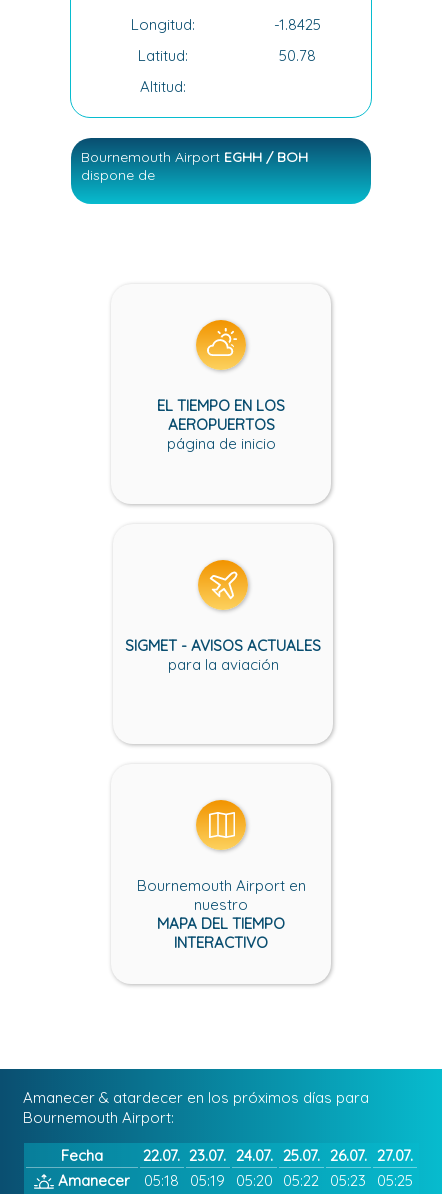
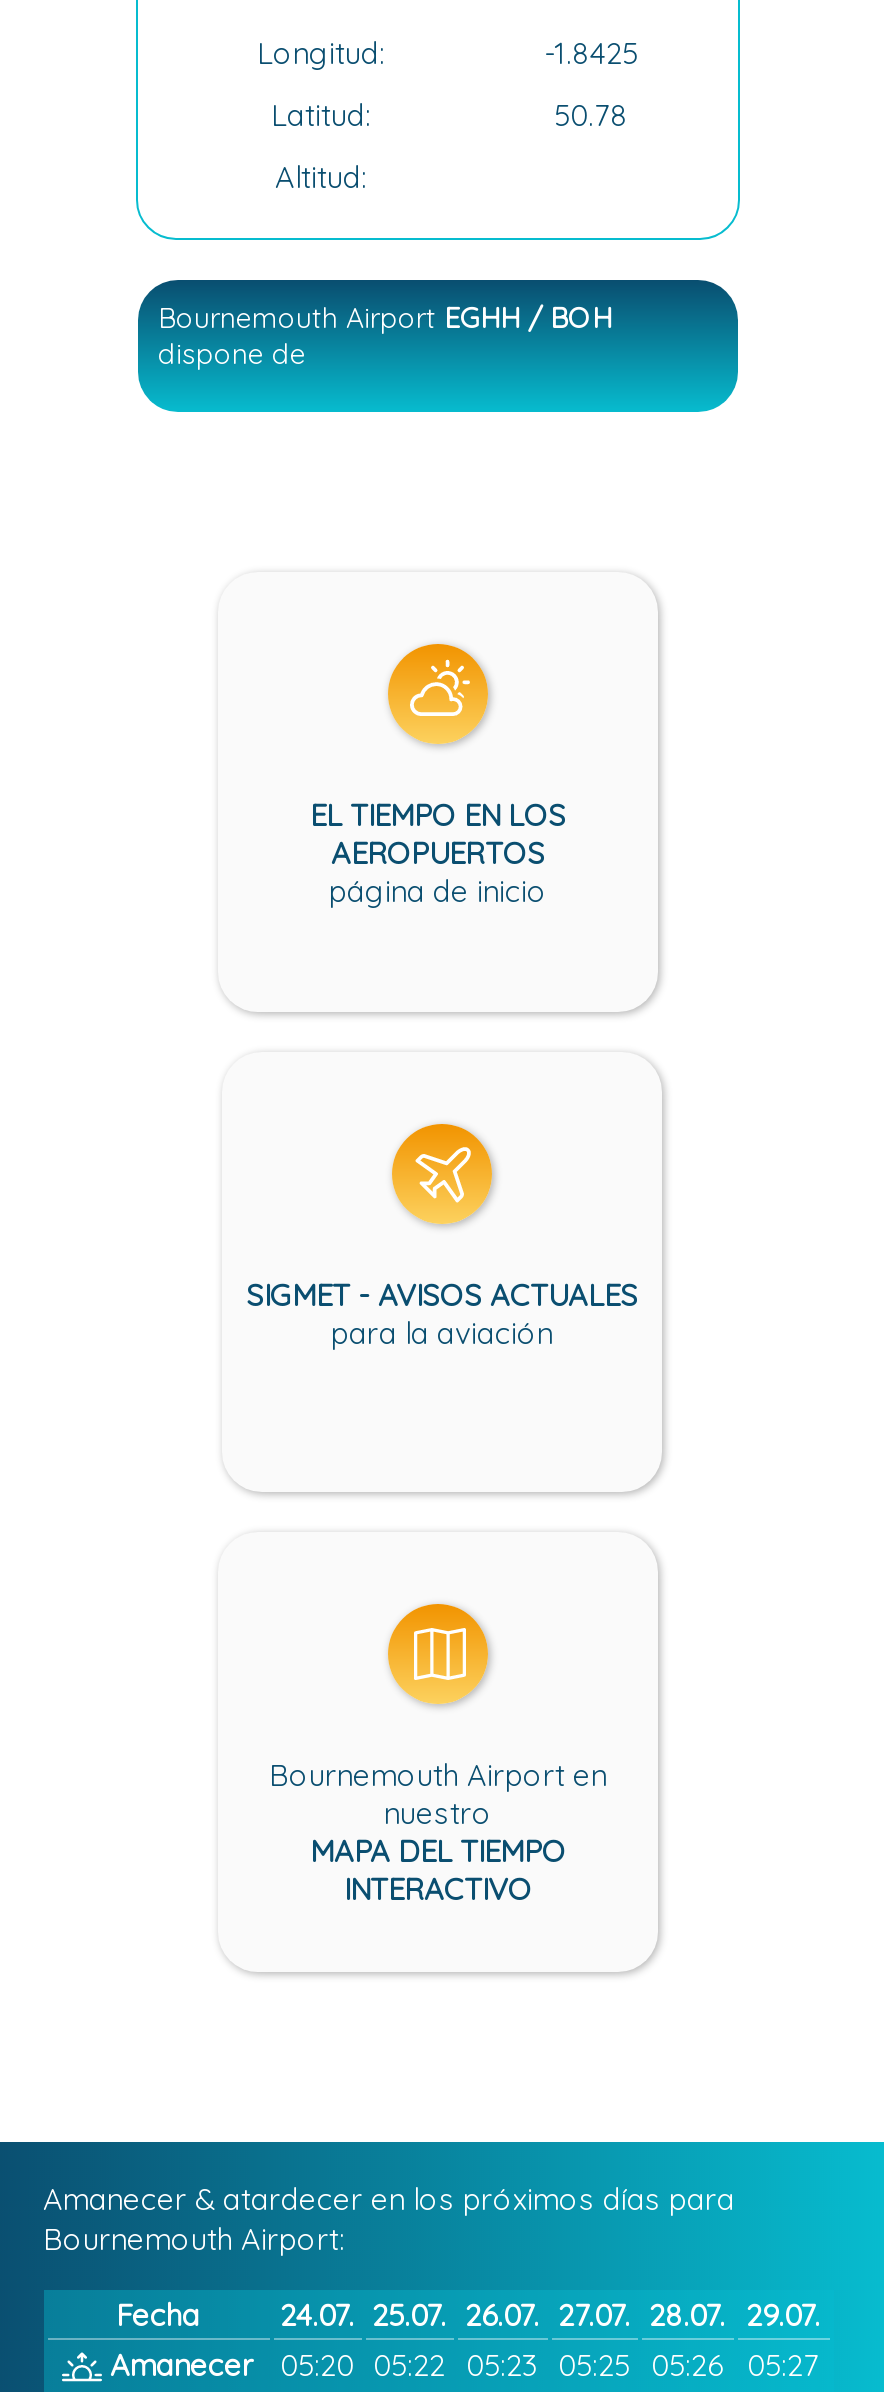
[143,1146,412,1165] 22.07. 23.07. 24.07. 25.07. 26.07. 27.07. -> [280,2297,820,2335] 24.07. 25.07. 26.07. 27.07. 28.07. 29.07.
[144,1171,412,1190] 05:18 05:19 05:20 05:22 05:23 05:25 -> [280,2347,819,2385] 05:20 05:22 05:23 05:25 05:26 | 05:27

